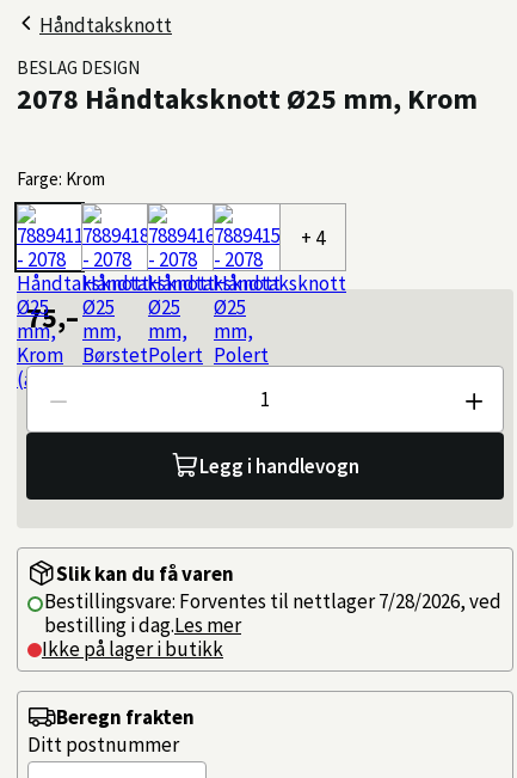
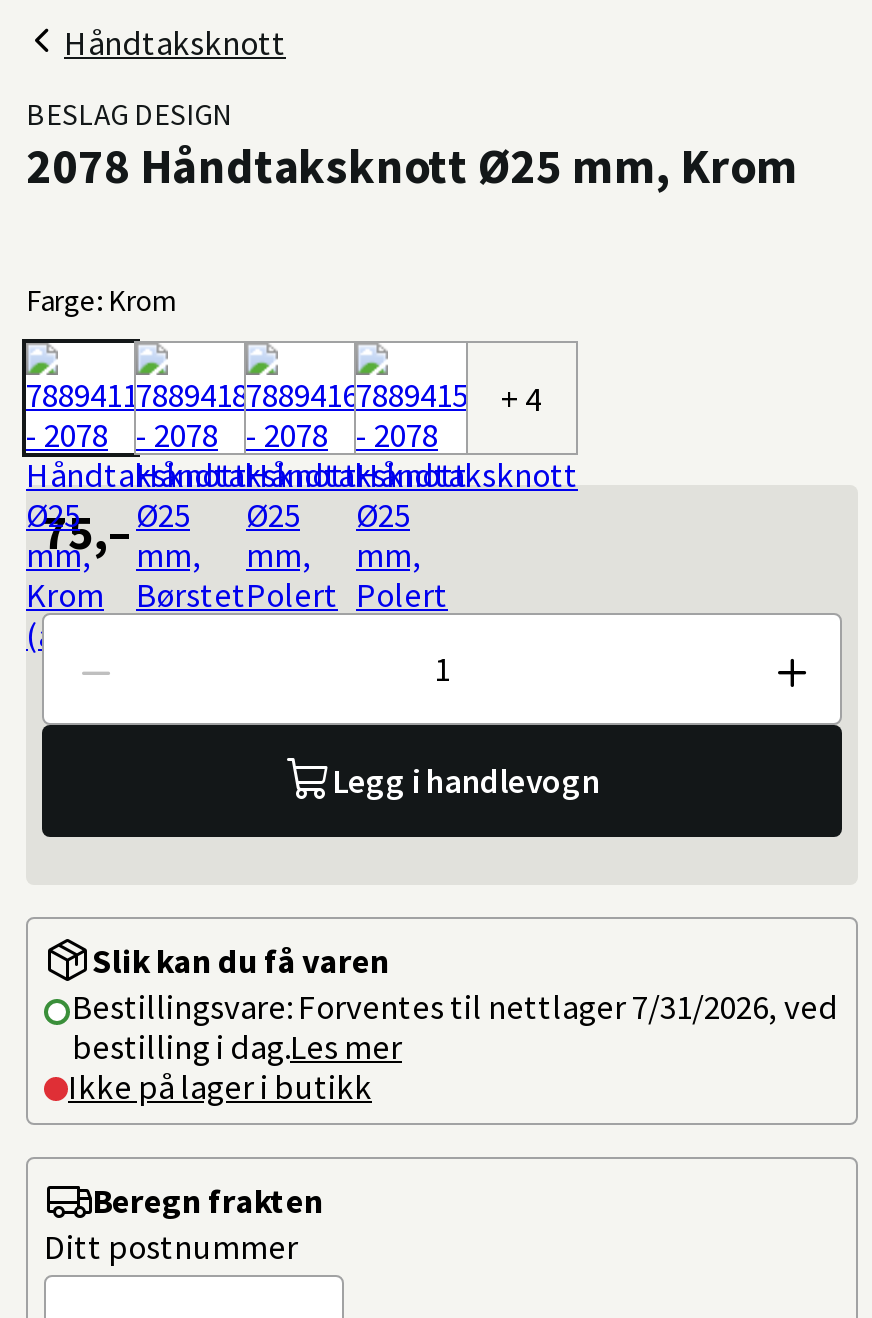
[44,588,501,614] Bestillingsvare: Forventes til nettlager 7/28/2026, ved -> [72,985,838,1029] Bestillingsvare: Forventes til nettlager 7/31/2026, ved

